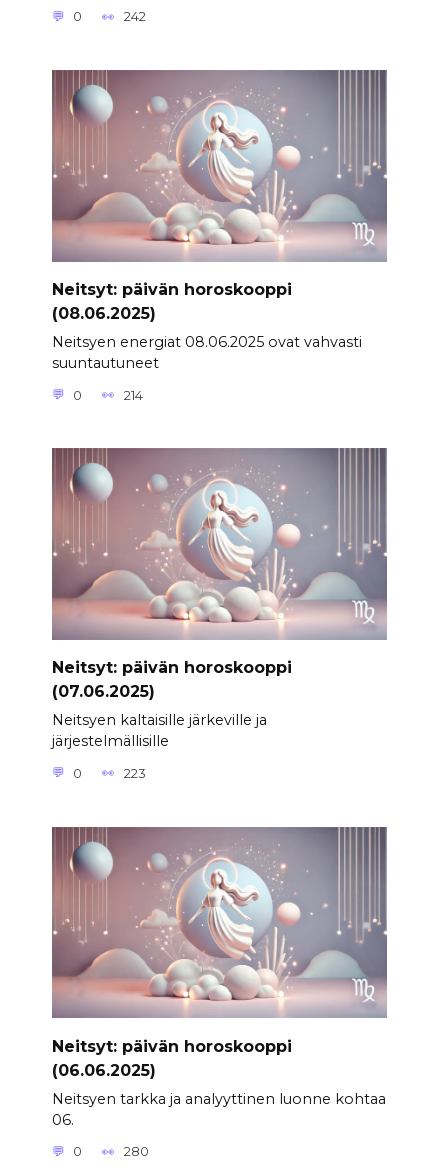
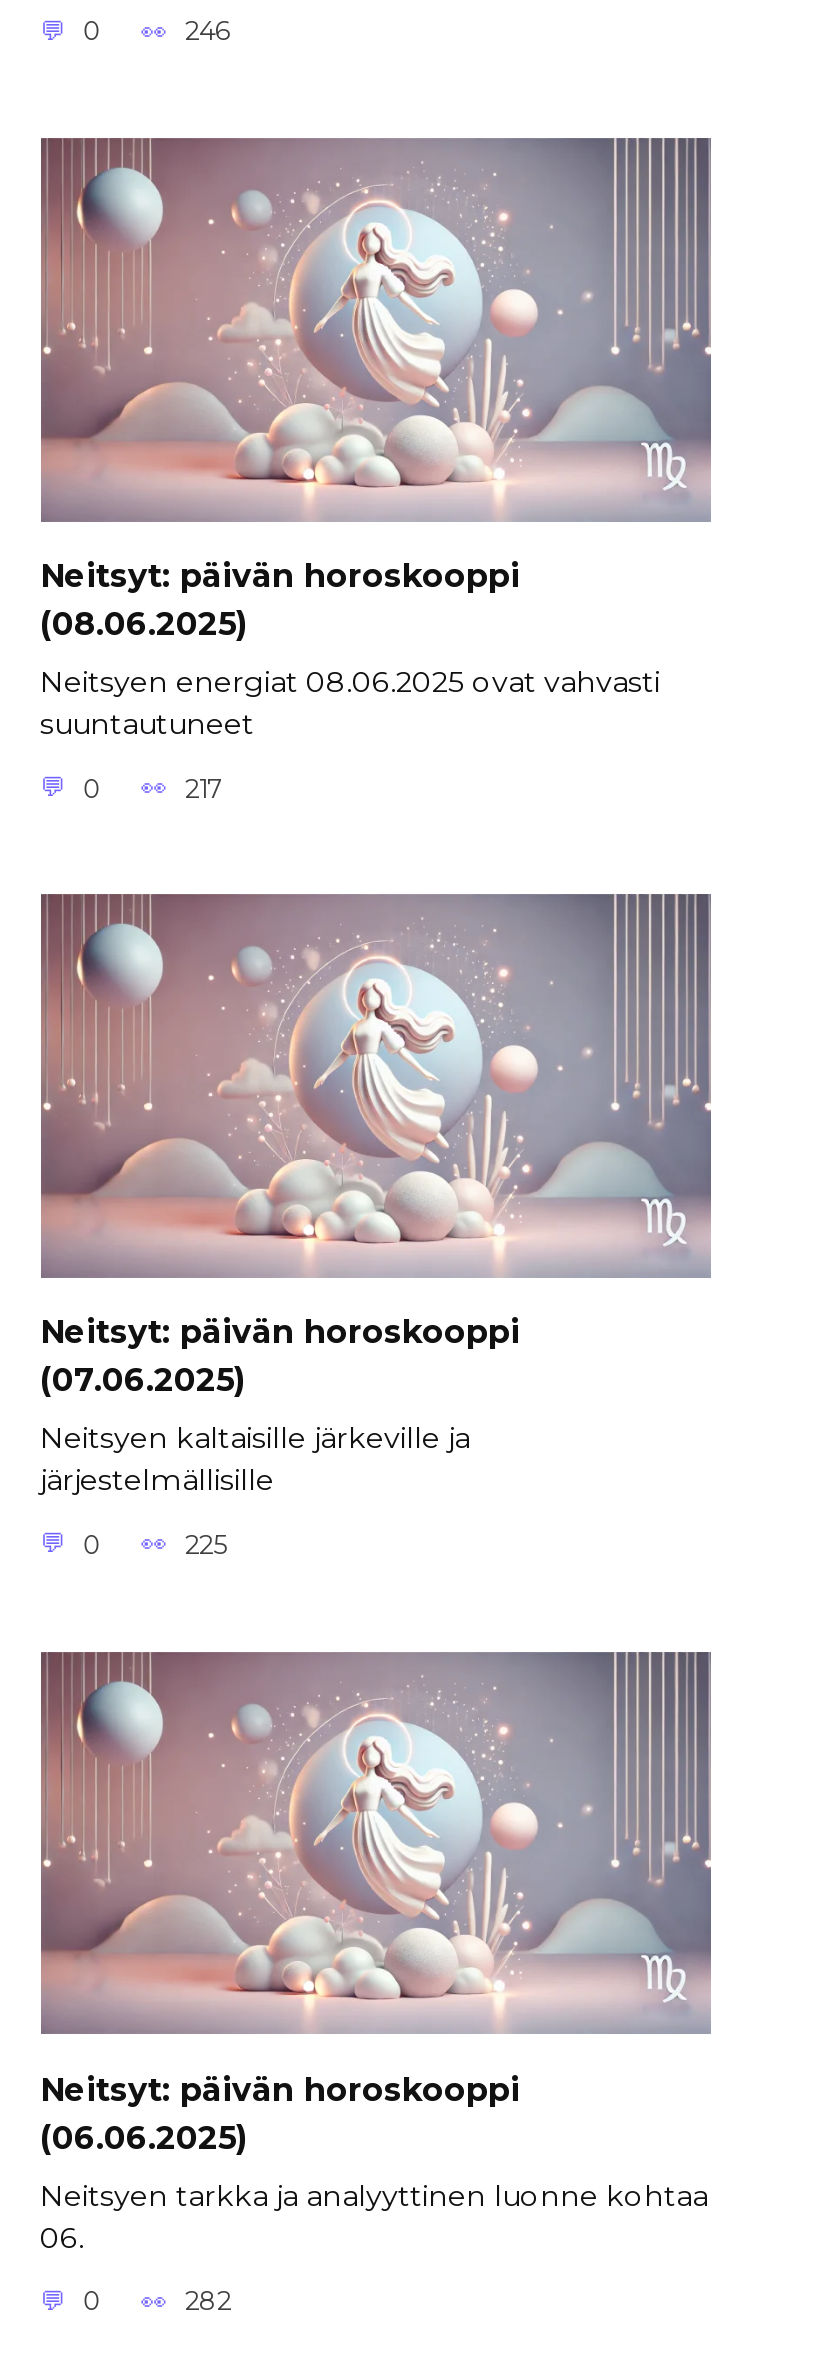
[124,9,146,24] 242 -> [185,17,231,47] 246
[124,388,143,403] 214 -> [185,773,221,803] 217
[124,766,146,781] 223 -> [185,1530,227,1560] 225
[124,1144,149,1159] 280 -> [185,2286,231,2316] 282

